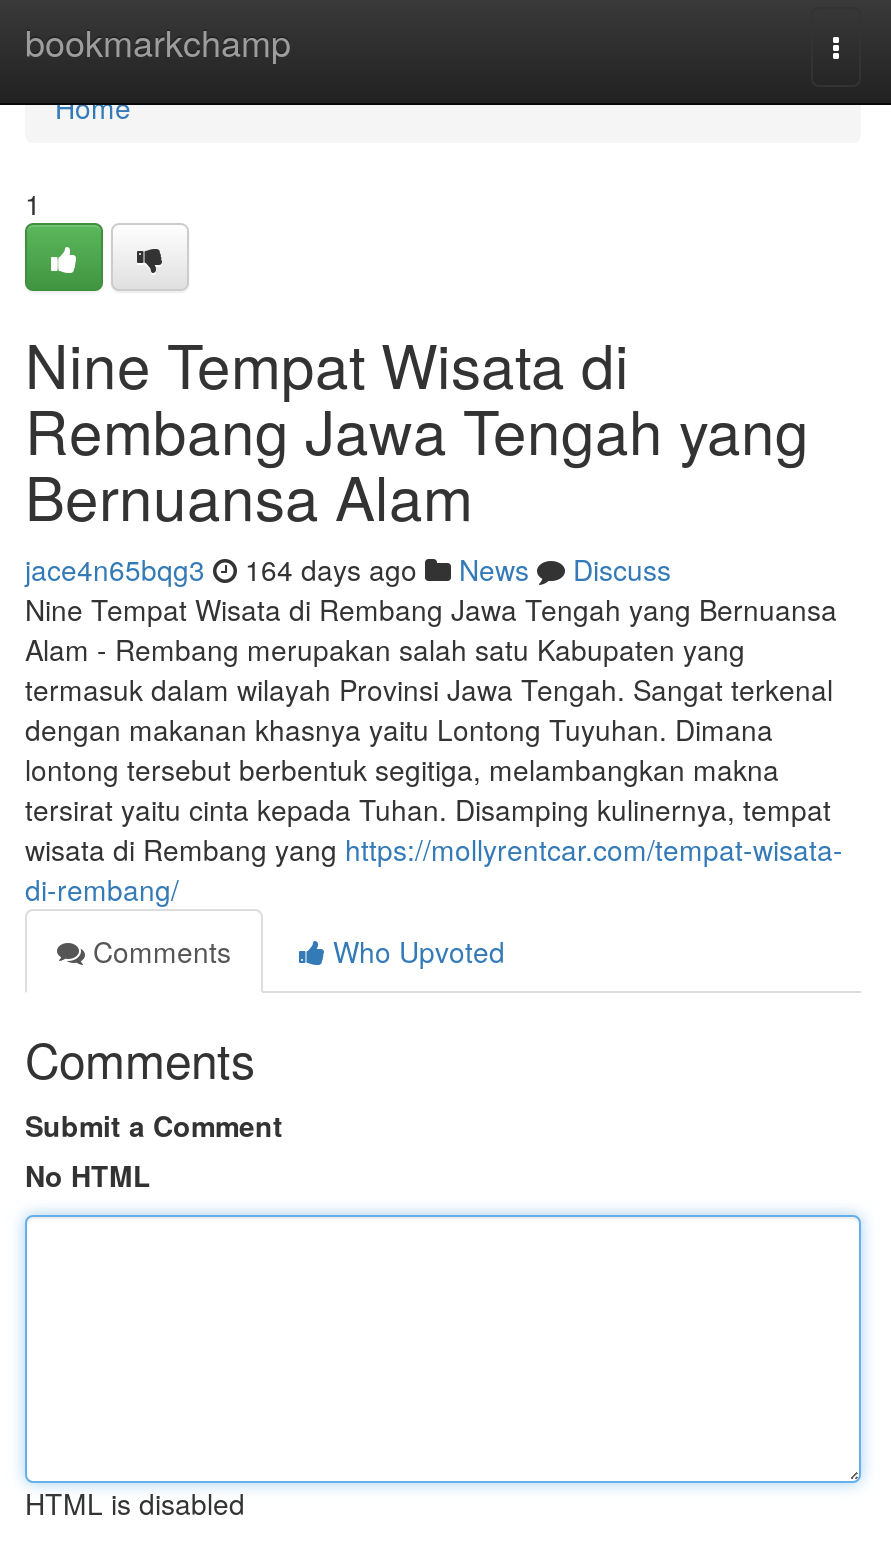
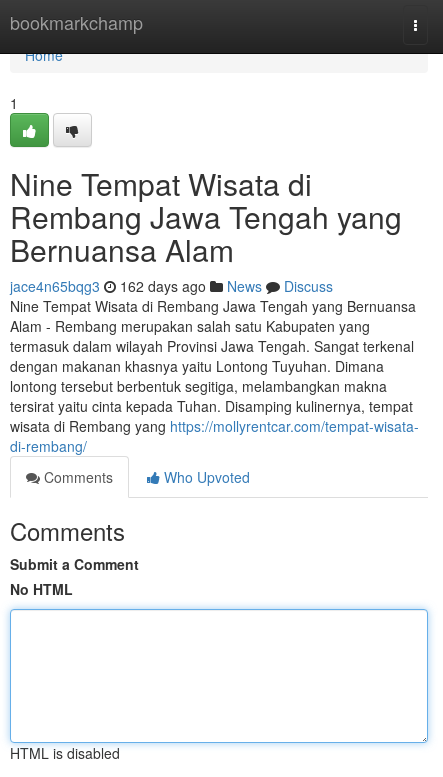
[25,549,671,589] jace4n65bqg3 164 days ago News Discuss -> [10,276,333,296] jace4n65bqg3 162 days ago News Discuss

